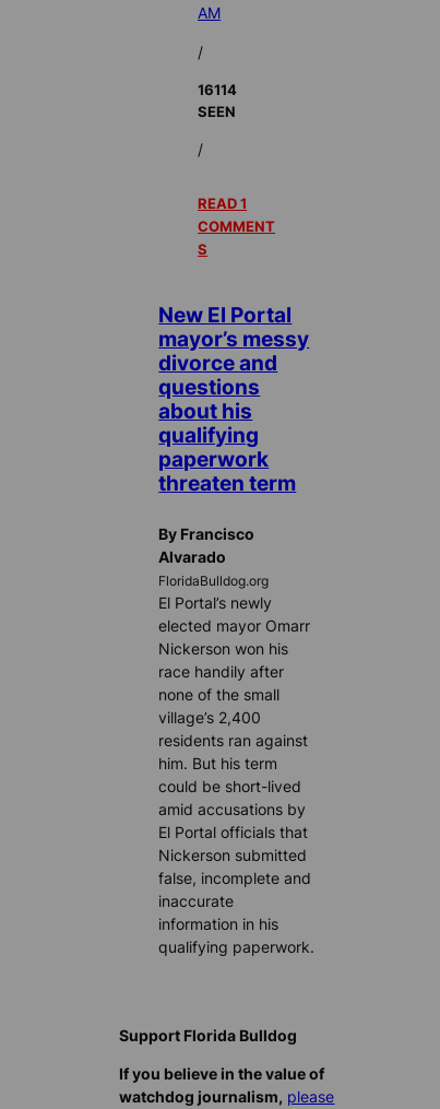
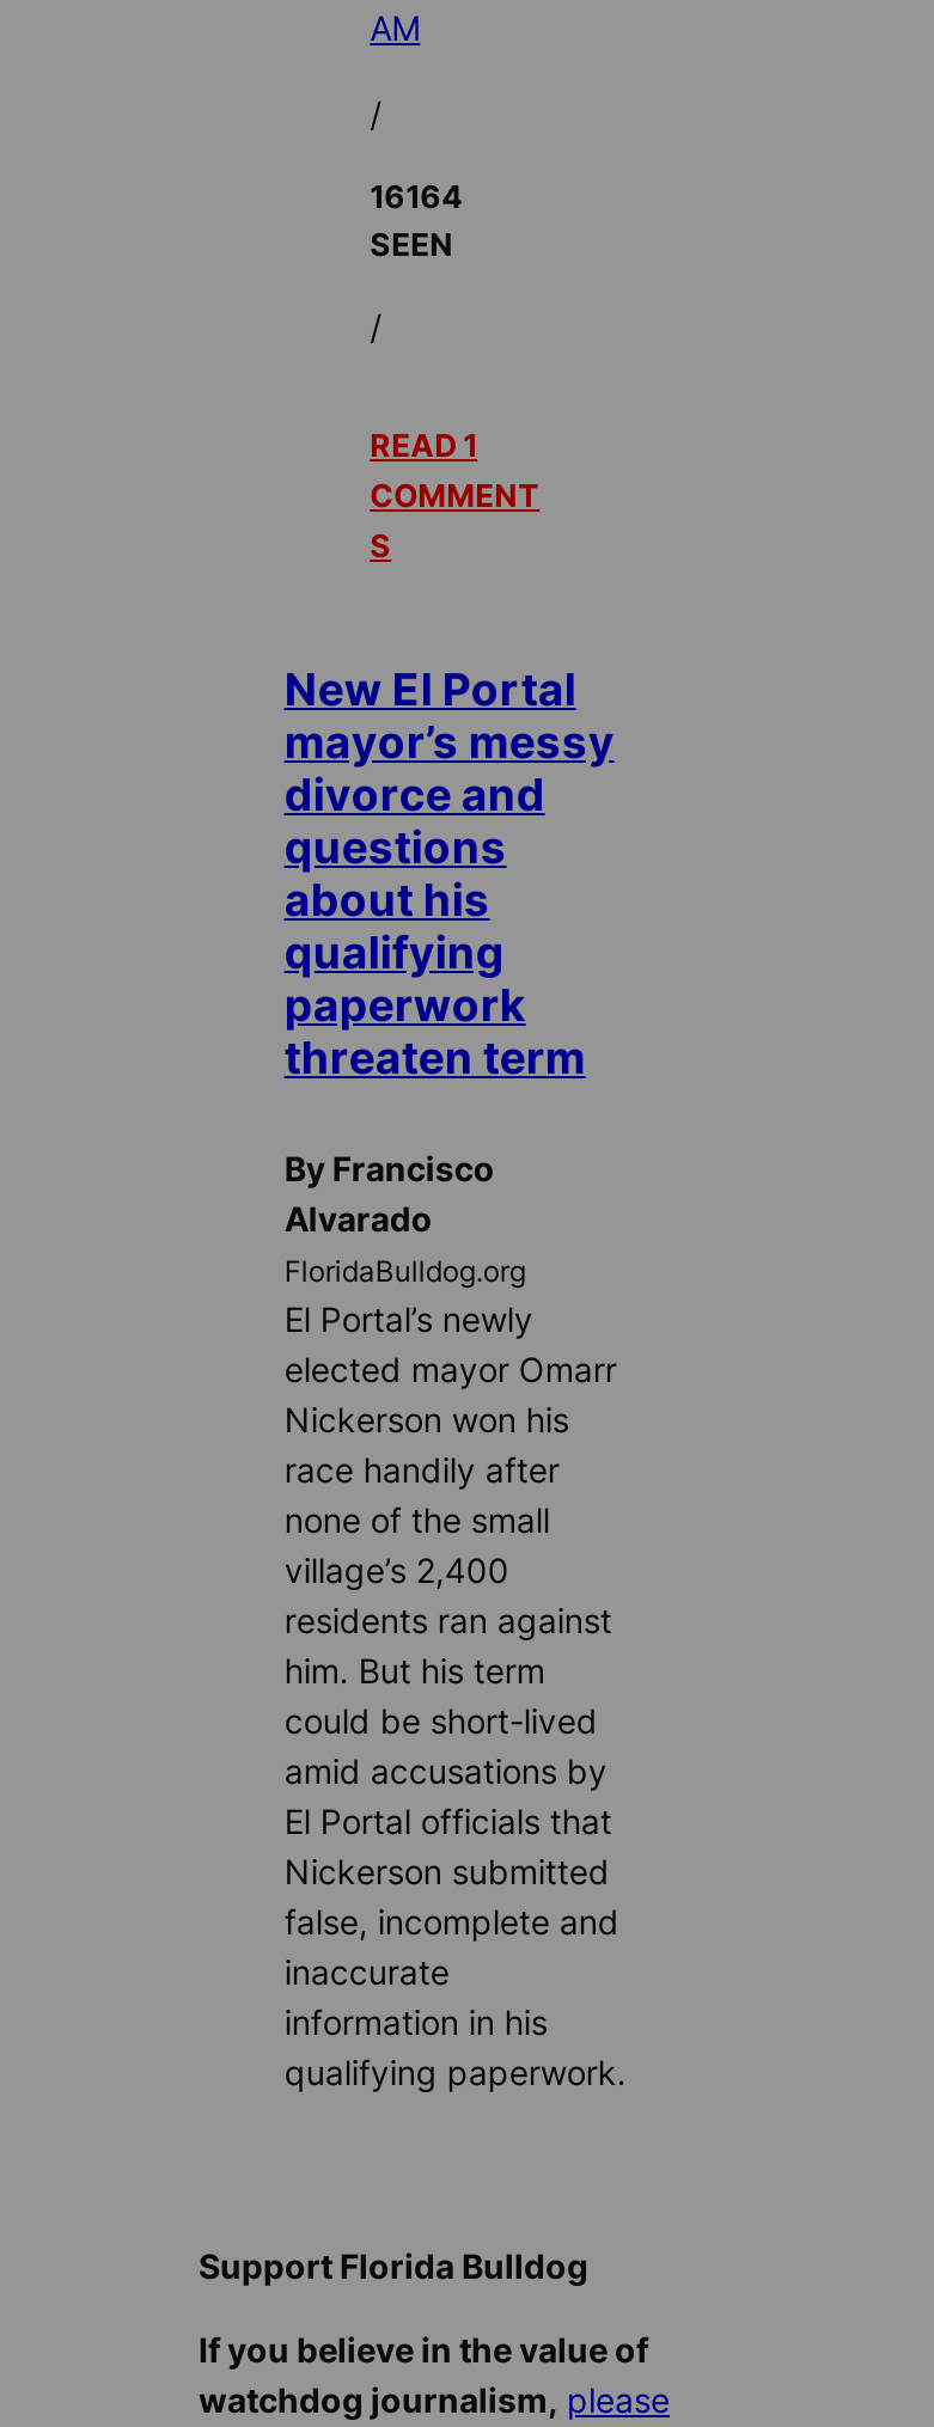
[198,81,237,98] 16114 -> [370,176,463,214] 16164

